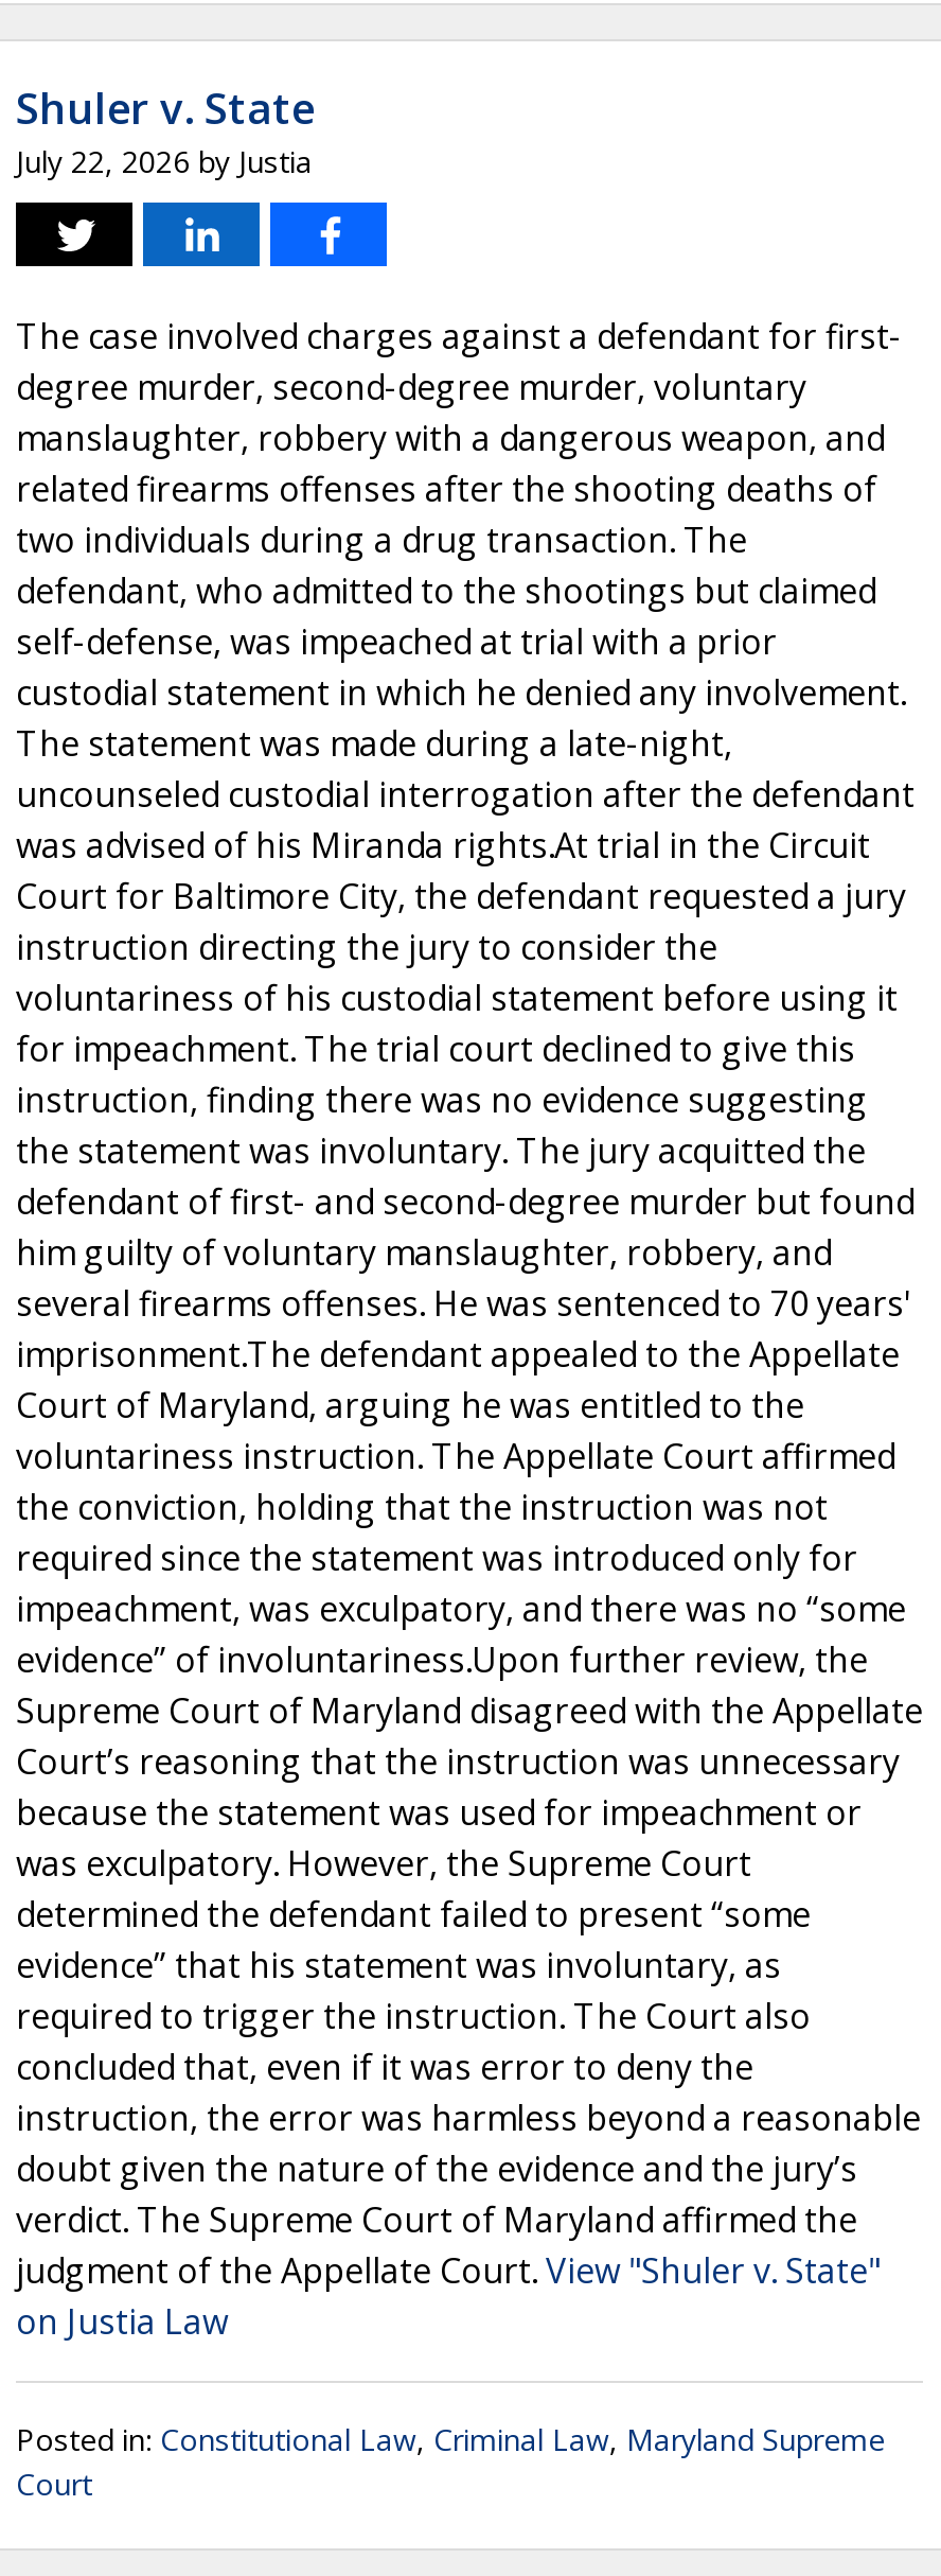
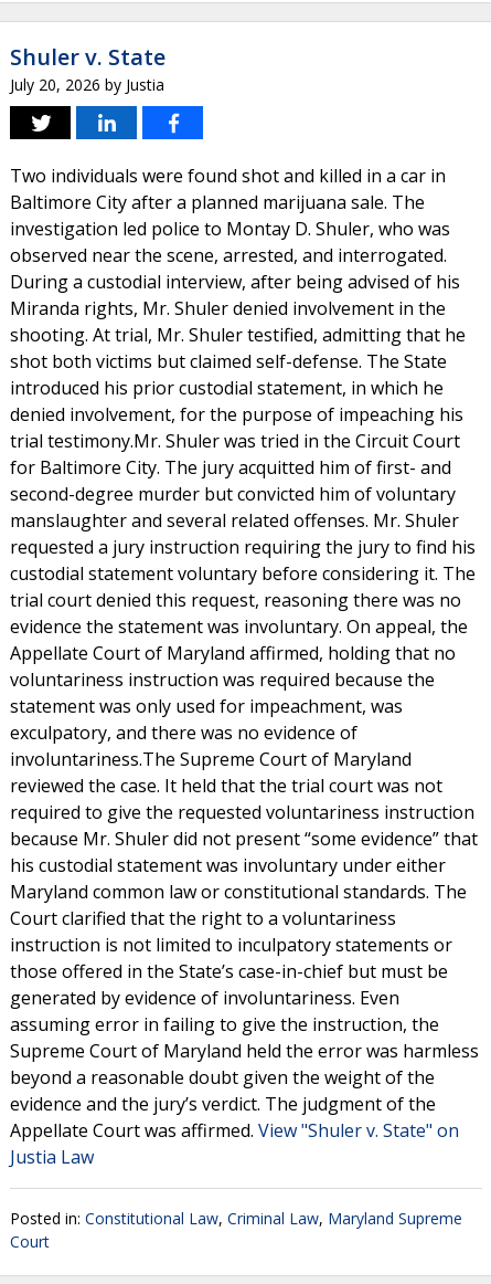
[16,141,313,181] July 22, 2026 by Justia -> [10,74,164,95] July 20, 2026 by Justia
[16,313,923,2345] The case involved charges against a defendant for first- | degree murder, second-degree murder, voluntary | manslaughter, robbery with a dangerous weapon, and | related firearms offenses after the shooting deaths of | two individuals during a drug transaction. The | defendant, who admitted to the shootings but claimed | self-defense, was impeached at trial with a prior | custodial statement in which he denied any involvement. | The statement was made during a late-night, | uncounseled custodial interrogation after the defendant | was advised of his Miranda rights.At trial in the Circuit | Court for Baltimore City, the defendant requested a jury | instruction directing the jury to consider the | voluntariness of his custodial statement before using it | for impeachment. The trial court declined to give this | instruction, finding there was no evidence suggesting | the statement was involuntary. The jury acquitted the | defendant of first- and second-degree murder but found | him guilty of voluntary manslaughter, robbery, and | several firearms offenses. He was sentenced to 70 years' | imprisonment.The defendant appealed to the Appellate | Court of Maryland, arguing he was entitled to the | voluntariness instruction. The Appellate Court affirmed | the conviction, holding that the instruction was not | required since the statement was introduced only for | impeachment, was exculpatory, and there was no “some | evidence” of involuntariness.Upon further review, the | Supreme Court of Maryland disagreed with the Appellate | Court’s reasoning that the instruction was unnecessary | because the statement was used for impeachment or | was exculpatory. However, the Supreme Court | determined the defendant failed to present “some | evidence” that his statement was involuntary, as | required to trigger the instruction. The Court also | concluded that, even if it was error to deny the | instruction, the error was harmless beyond a reasonable | doubt given the nature of the evidence and the jury’s | verdict. The Supreme Court of Maryland affirmed the | judgment of the Appellate Court. View "Shuler v. State" | on Justia Law -> [10,164,479,1169] Two individuals were found shot and killed in a car in | Baltimore City after a planned marijuana sale. The | investigation led police to Montay D. Shuler, who was | observed near the scene, arrested, and interrogated. | During a custodial interview, after being advised of his | Miranda rights, Mr. Shuler denied involvement in the | shooting. At trial, Mr. Shuler testified, admitting that he | shot both victims but claimed self-defense. The State | introduced his prior custodial statement, in which he | denied involvement, for the purpose of impeaching his | trial testimony.Mr. Shuler was tried in the Circuit Court | for Baltimore City. The jury acquitted him of first- and | second-degree murder but convicted him of voluntary | manslaughter and several related offenses. Mr. Shuler | requested a jury instruction requiring the jury to find his | custodial statement voluntary before considering it. The | trial court denied this request, reasoning there was no | evidence the statement was involuntary. On appeal, the | Appellate Court of Maryland affirmed, holding that no | voluntariness instruction was required because the | statement was only used for impeachment, was | exculpatory, and there was no evidence of | involuntariness.The Supreme Court of Maryland | reviewed the case. It held that the trial court was not | required to give the requested voluntariness instruction | because Mr. Shuler did not present “some evidence” that | his custodial statement was involuntary under either | Maryland common law or constitutional standards. The | Court clarified that the right to a voluntariness | instruction is not limited to inculpatory statements or | those offered in the State’s case-in-chief but must be | generated by evidence of involuntariness. Even | assuming error in failing to give the instruction, the | Supreme Court of Maryland held the error was harmless | beyond a reasonable doubt given the weight of the | evidence and the jury’s verdict. The judgment of the | Appellate Court was affirmed. View "Shuler v. State" on | Justia Law

